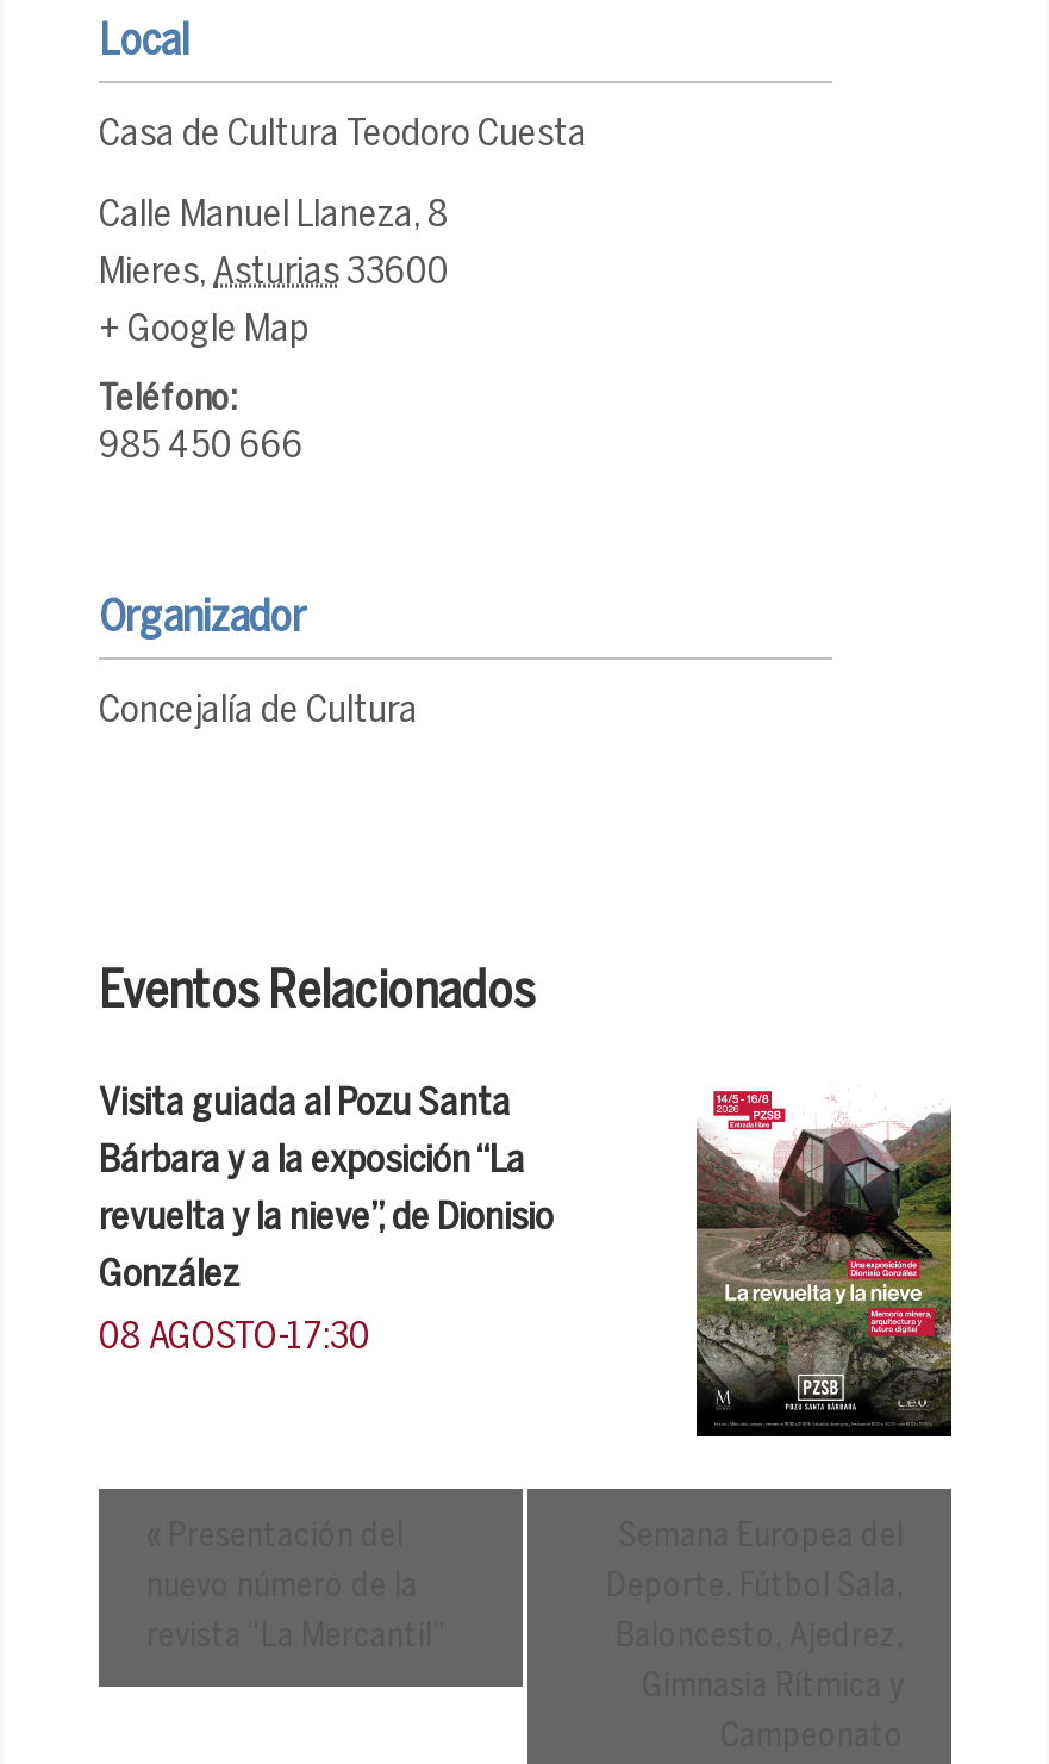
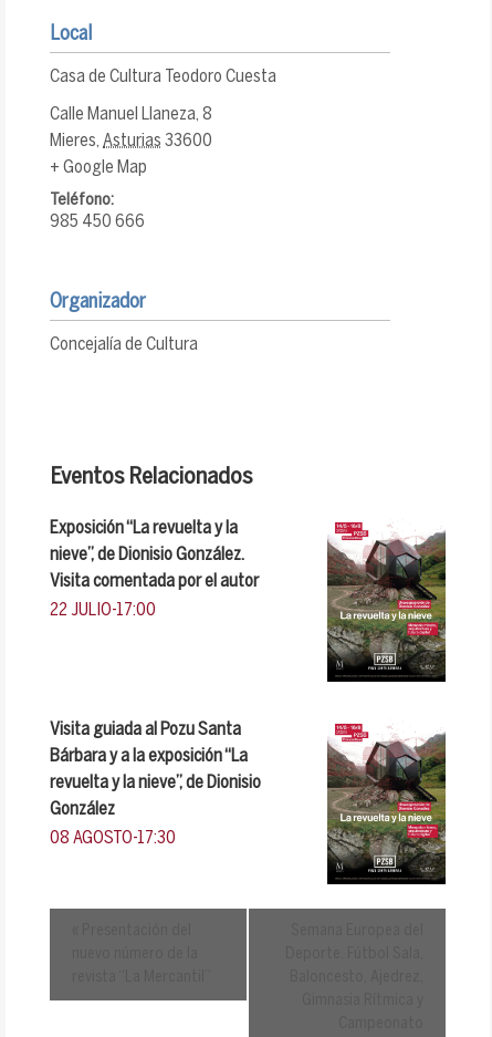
none -> [50,520,259,618] Exposición “La revuelta y la | nieve”, de Dionisio González. | Visita comentada por el autor | 22 JULIO-17:00

